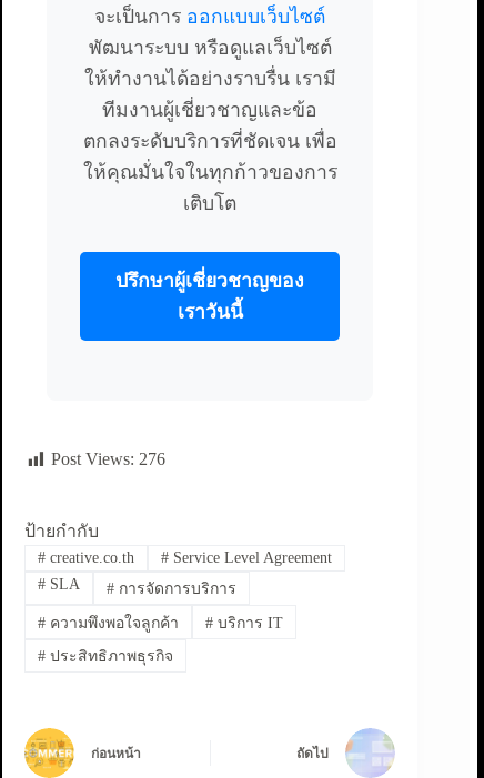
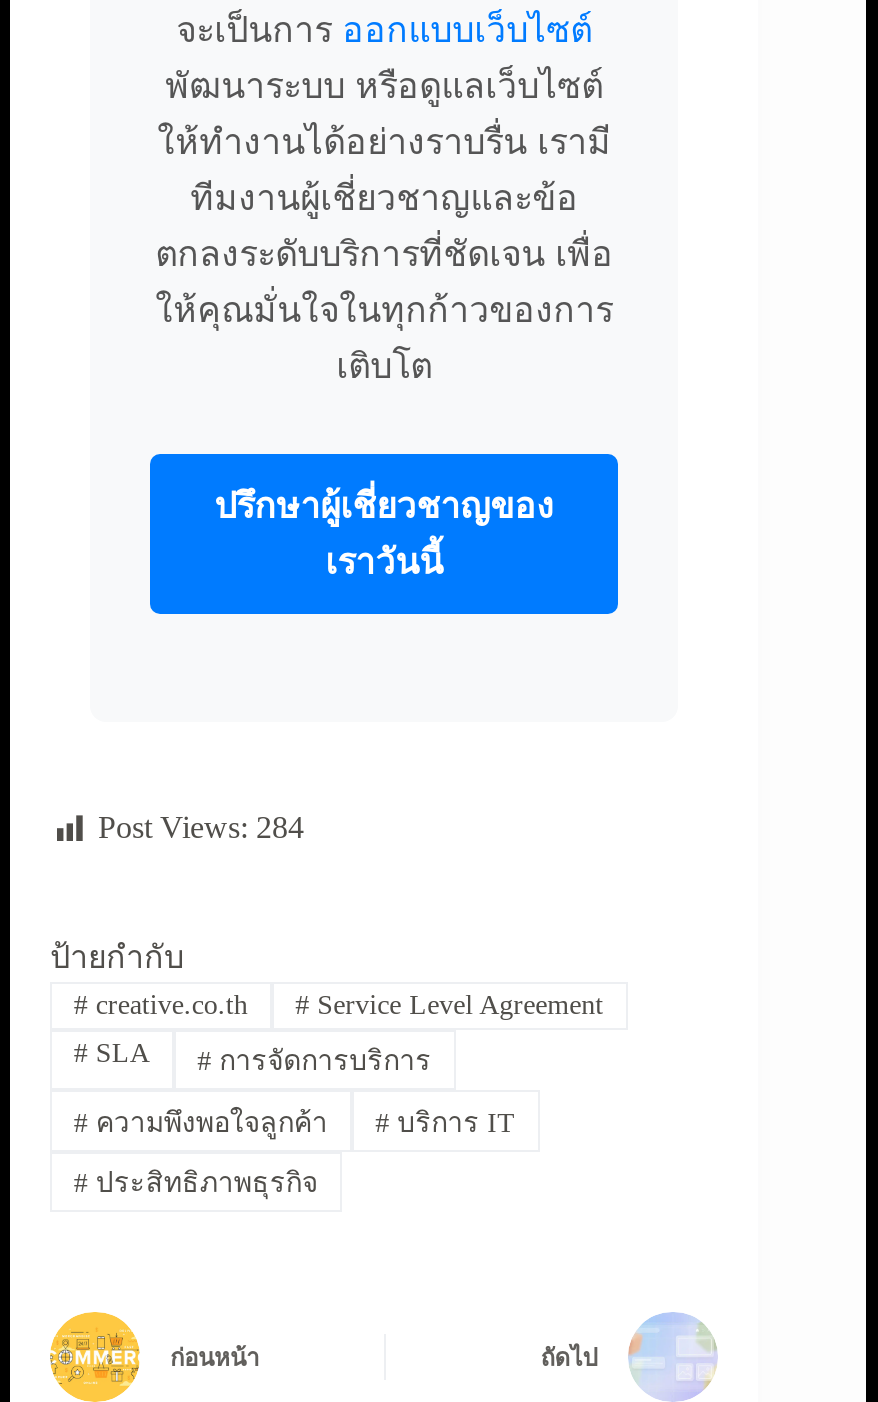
[51,450,165,469] Post Views: 276 -> [98,810,304,844] Post Views: 284

